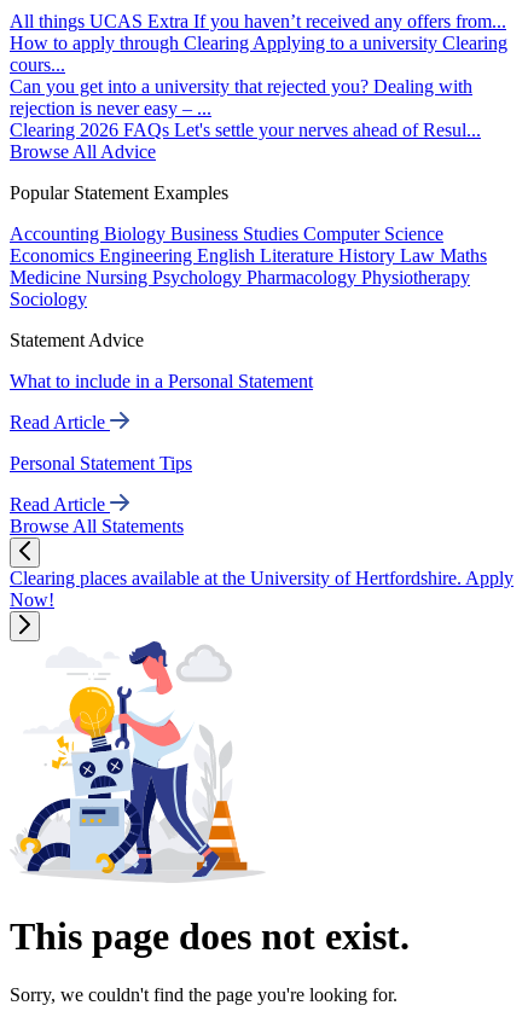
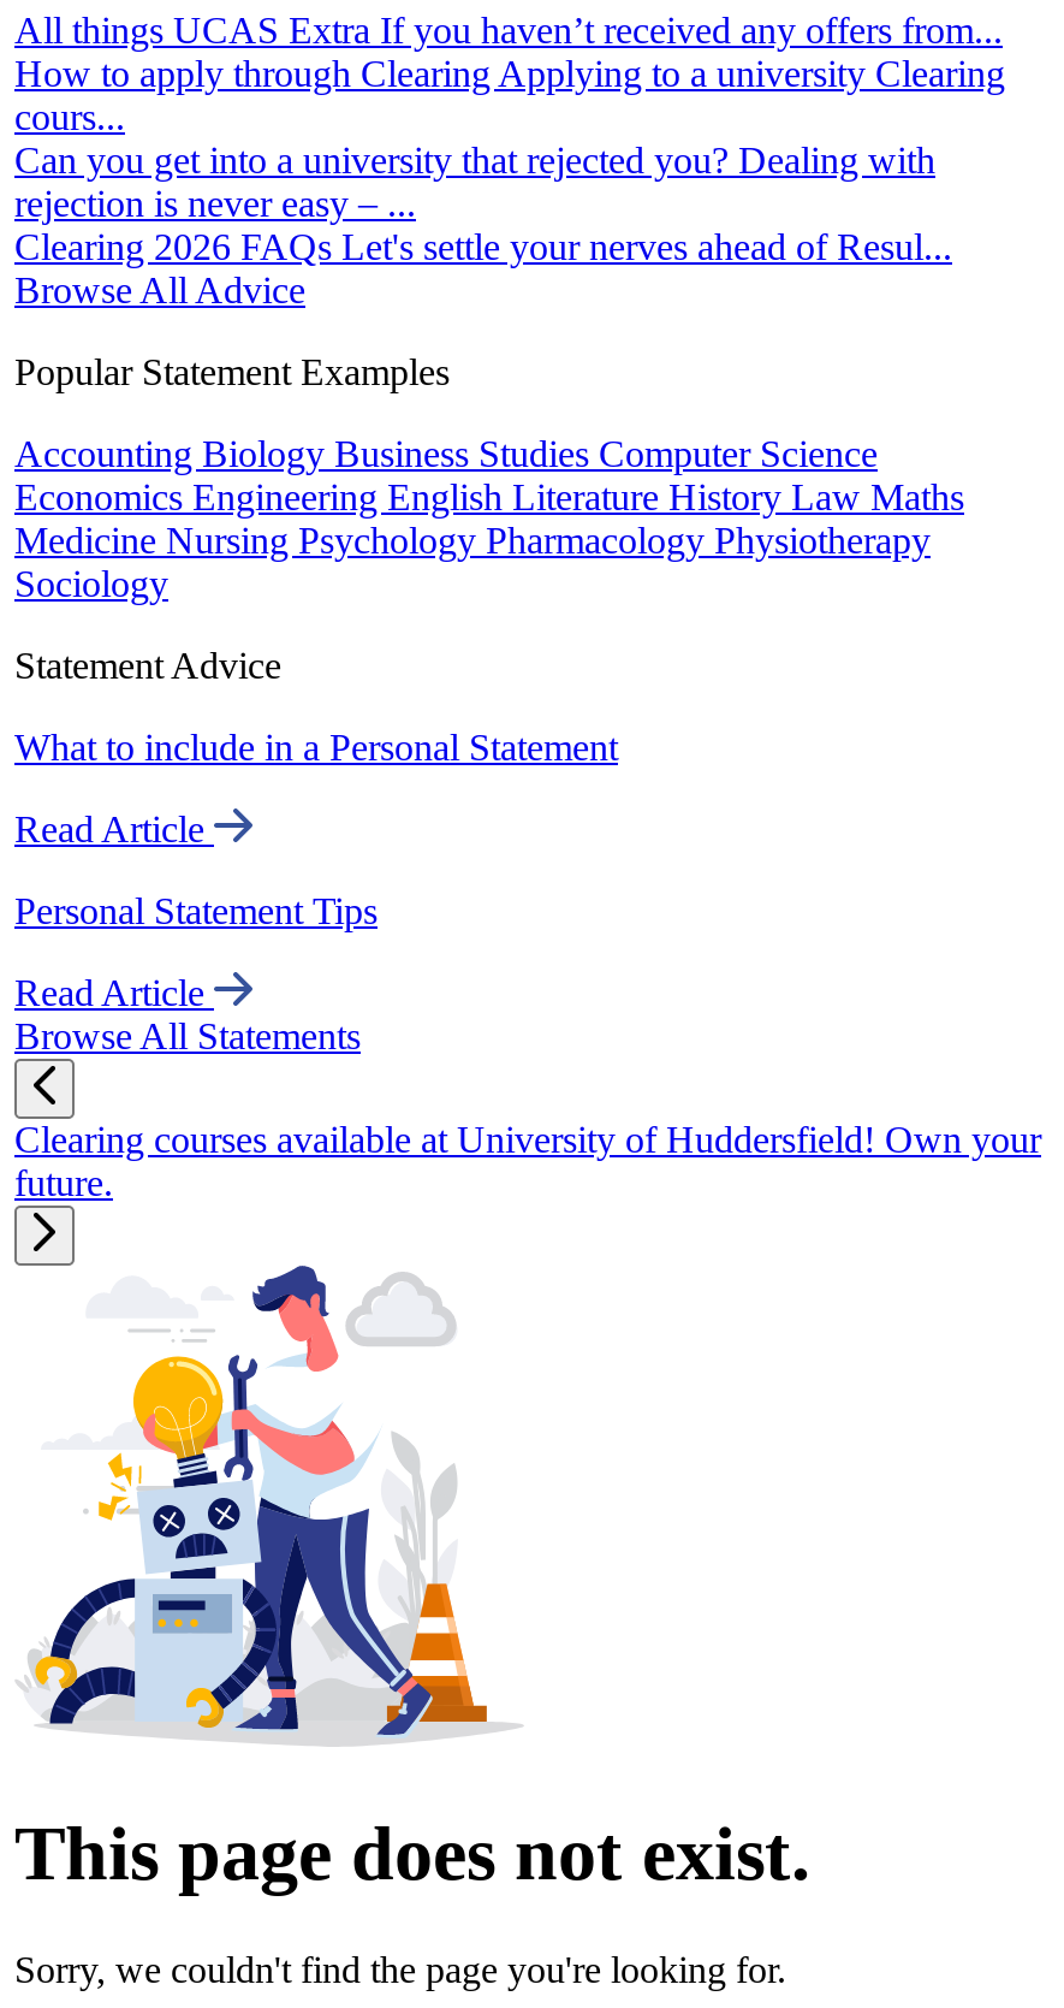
[10,568,514,610] Clearing places available at the University of Hertfordshire. Apply | Now! -> [14,1119,1041,1203] Clearing courses available at University of Huddersfield! Own your | future.

